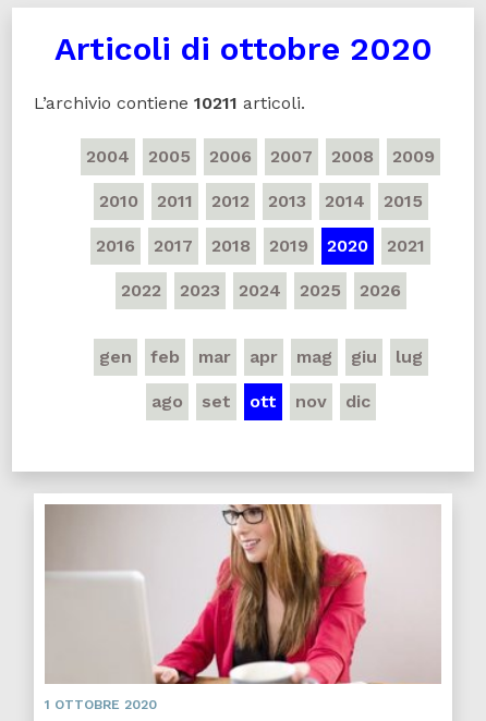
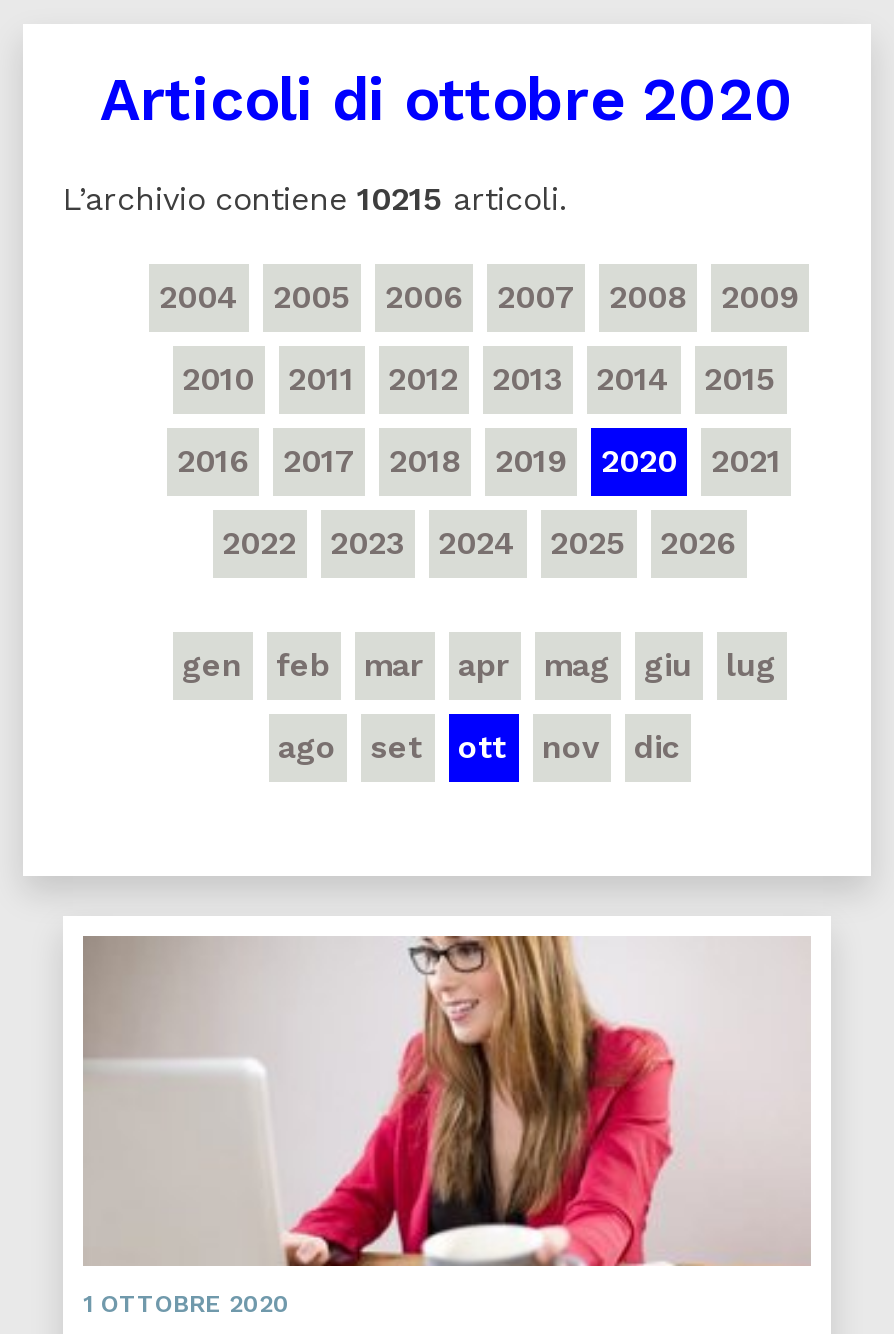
[34,93,305,113] L’archivio contiene 10211 articoli. -> [63,180,567,218] L’archivio contiene 10215 articoli.

